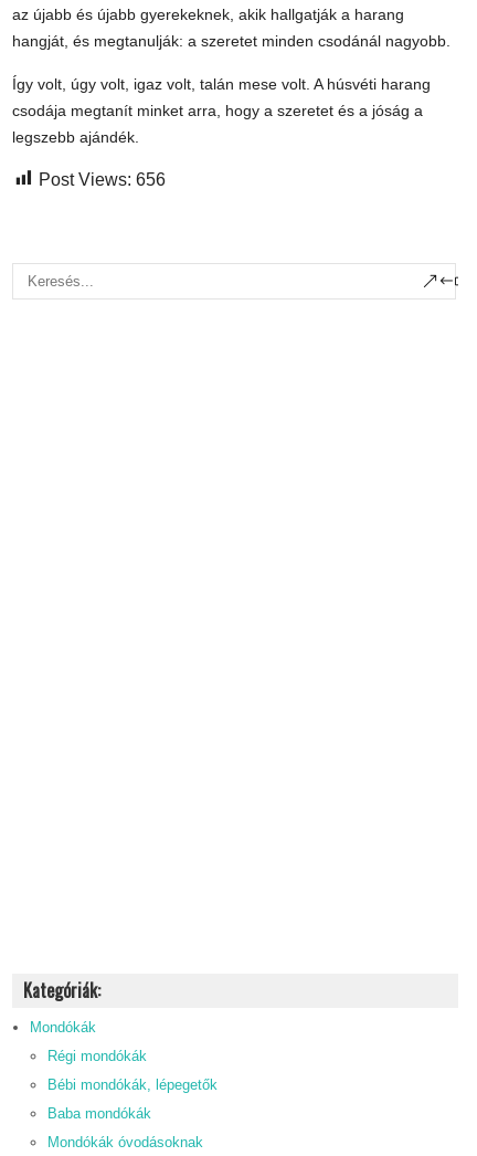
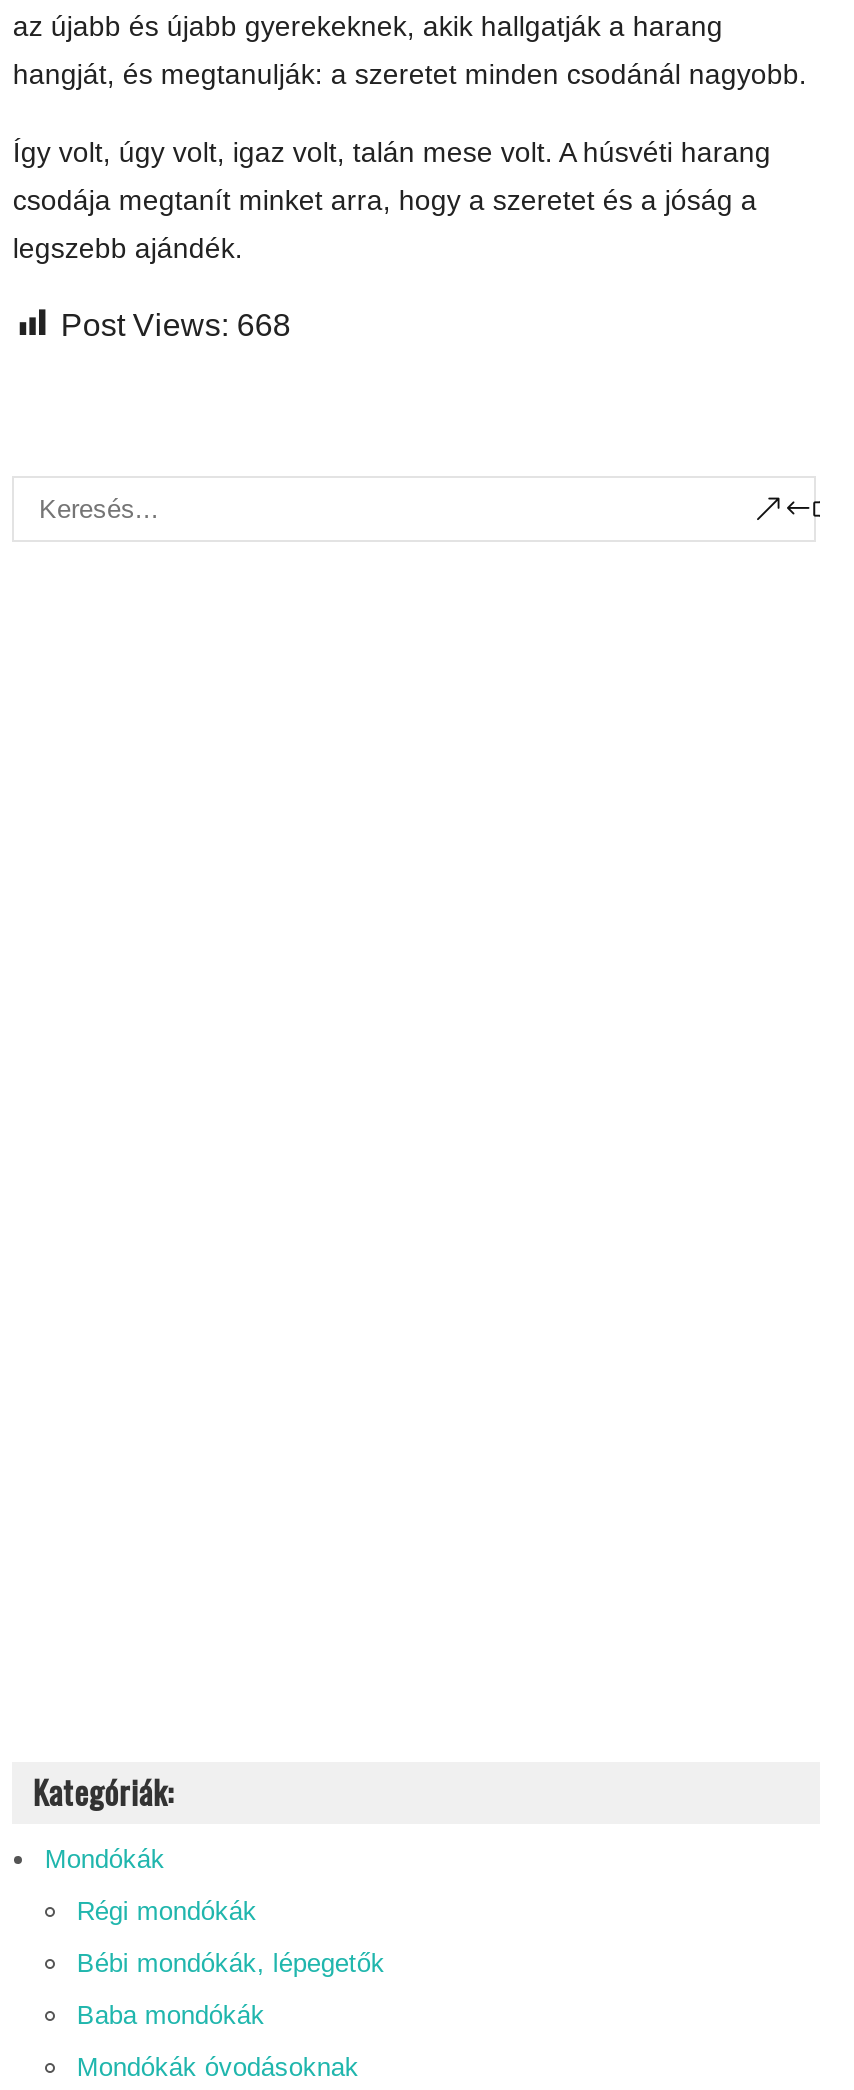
[39,170,166,189] Post Views: 656 -> [61,307,291,341] Post Views: 668

